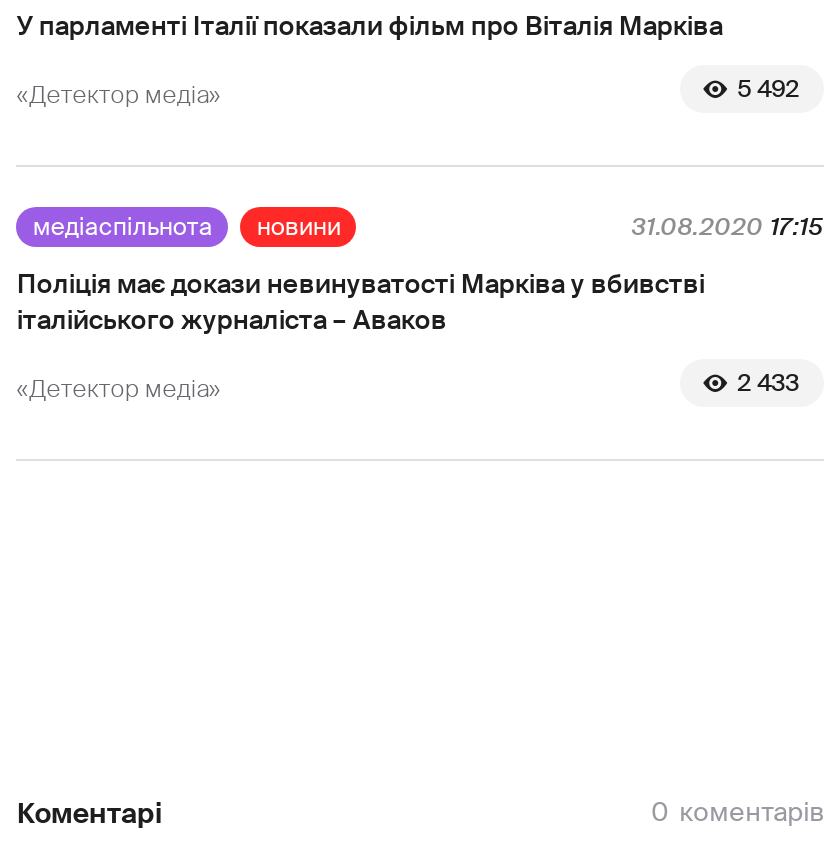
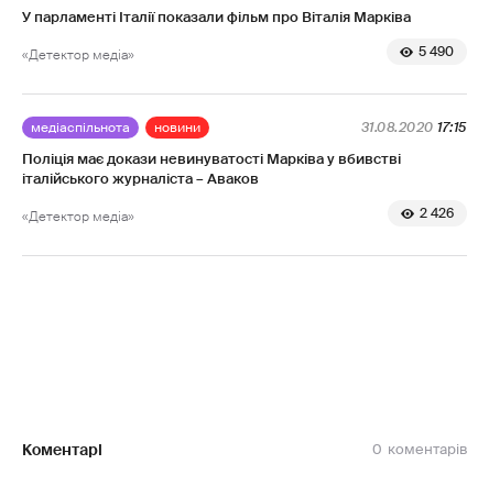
[737,73,799,105] 5 492 -> [418,43,453,61] 5 490
[737,367,799,399] 2 433 -> [419,205,453,222] 2 426

